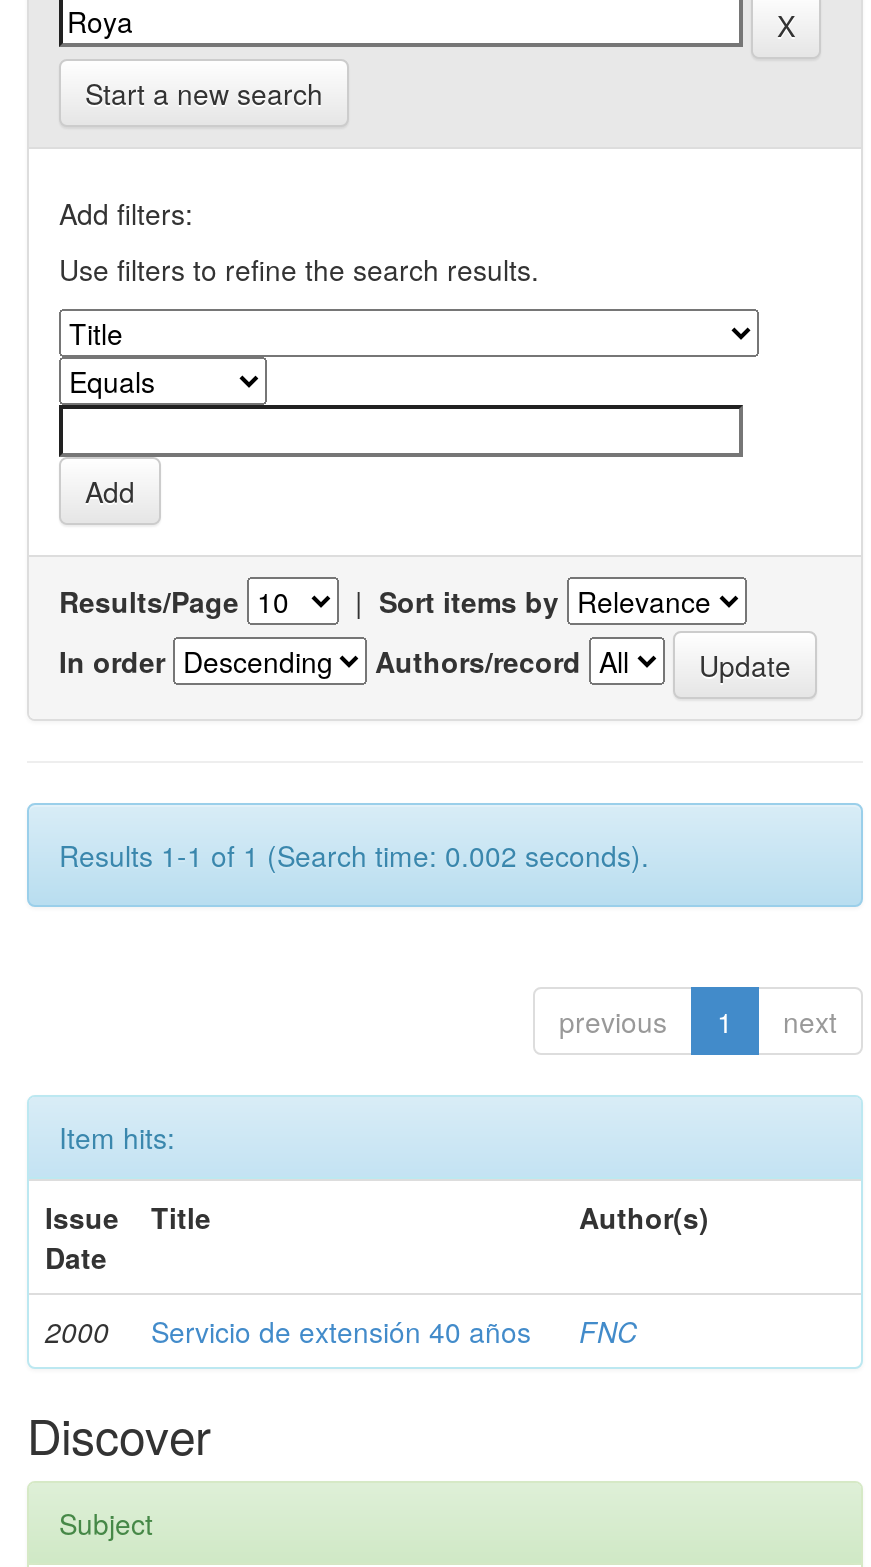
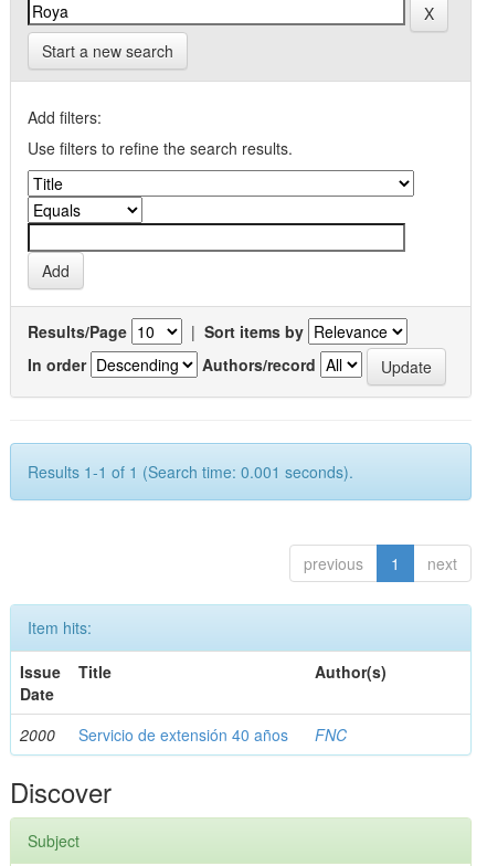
[59,835,649,875] Results 1-1 of 1 (Search time: 0.002 seconds). -> [28,461,353,483] Results 1-1 of 1 (Search time: 0.001 seconds).

